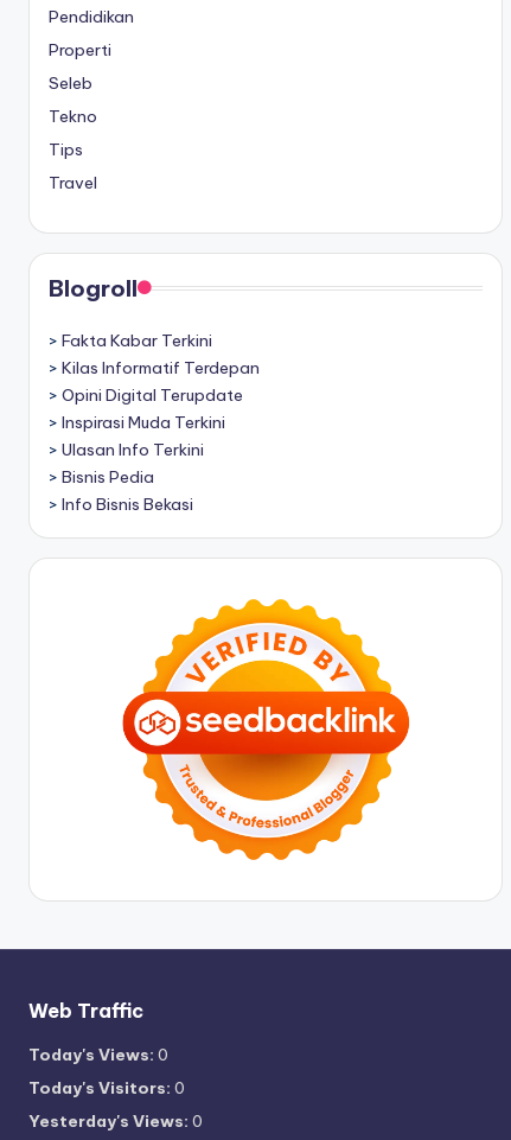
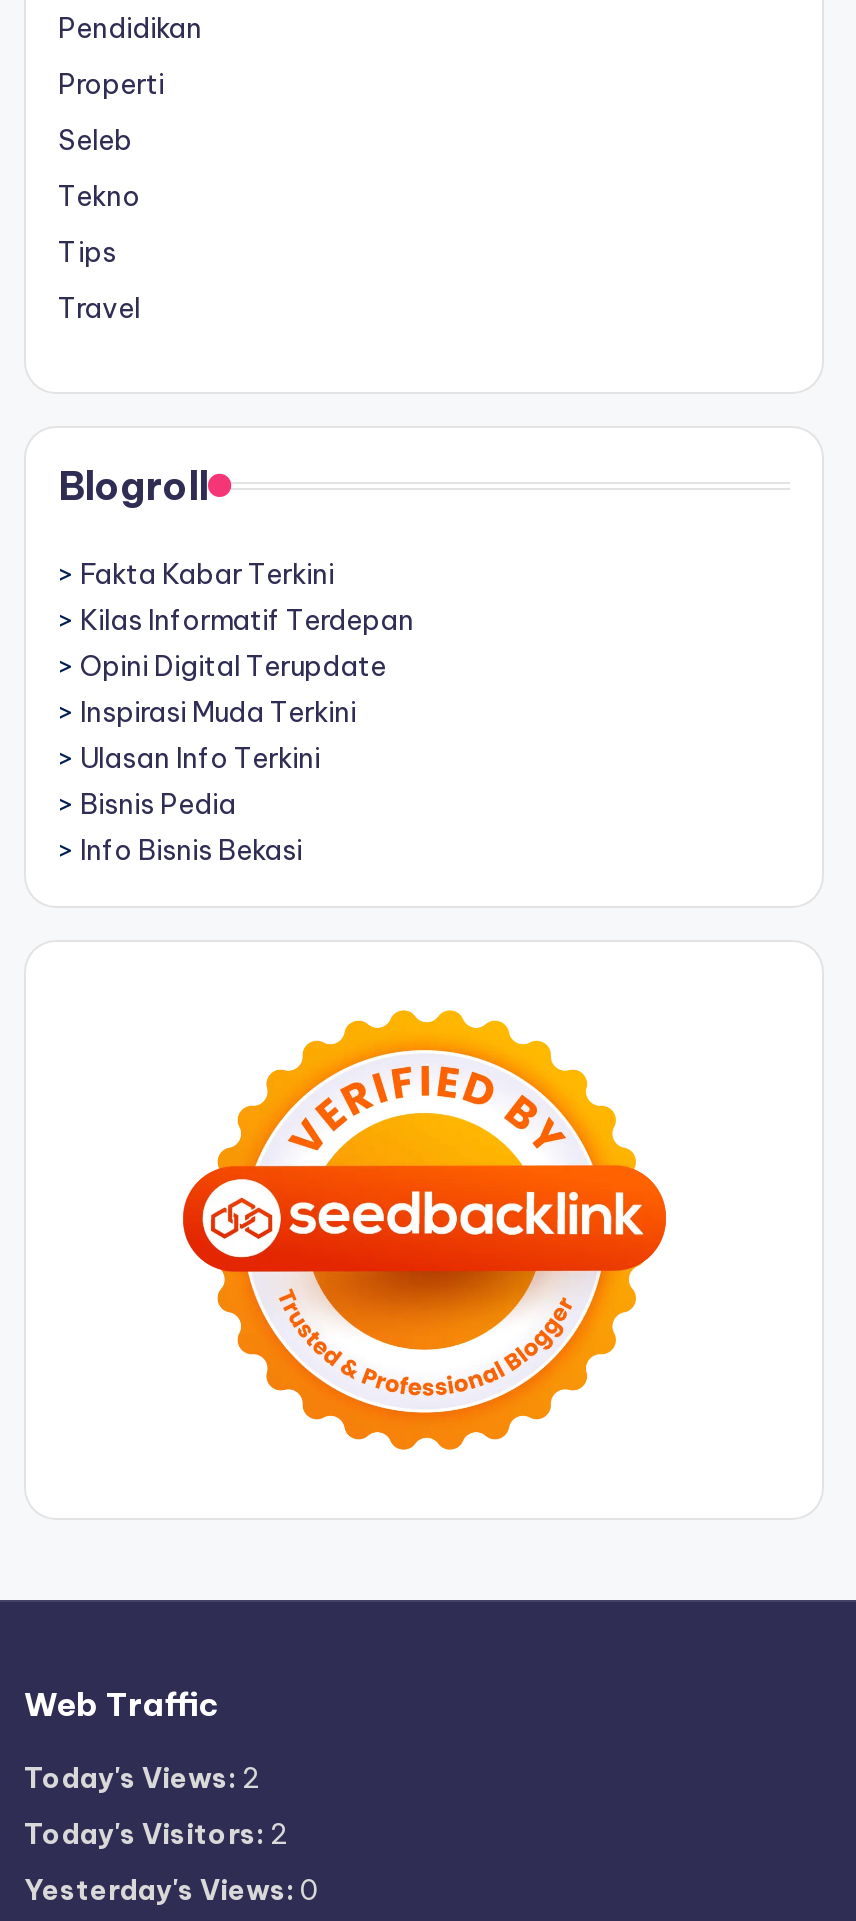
[28,1044,168,1065] Today's Views: 0 -> [24,1760,260,1796] Today's Views: 2
[28,1077,185,1099] Today's Visitors: 0 -> [24,1816,288,1852] Today's Visitors: 2

